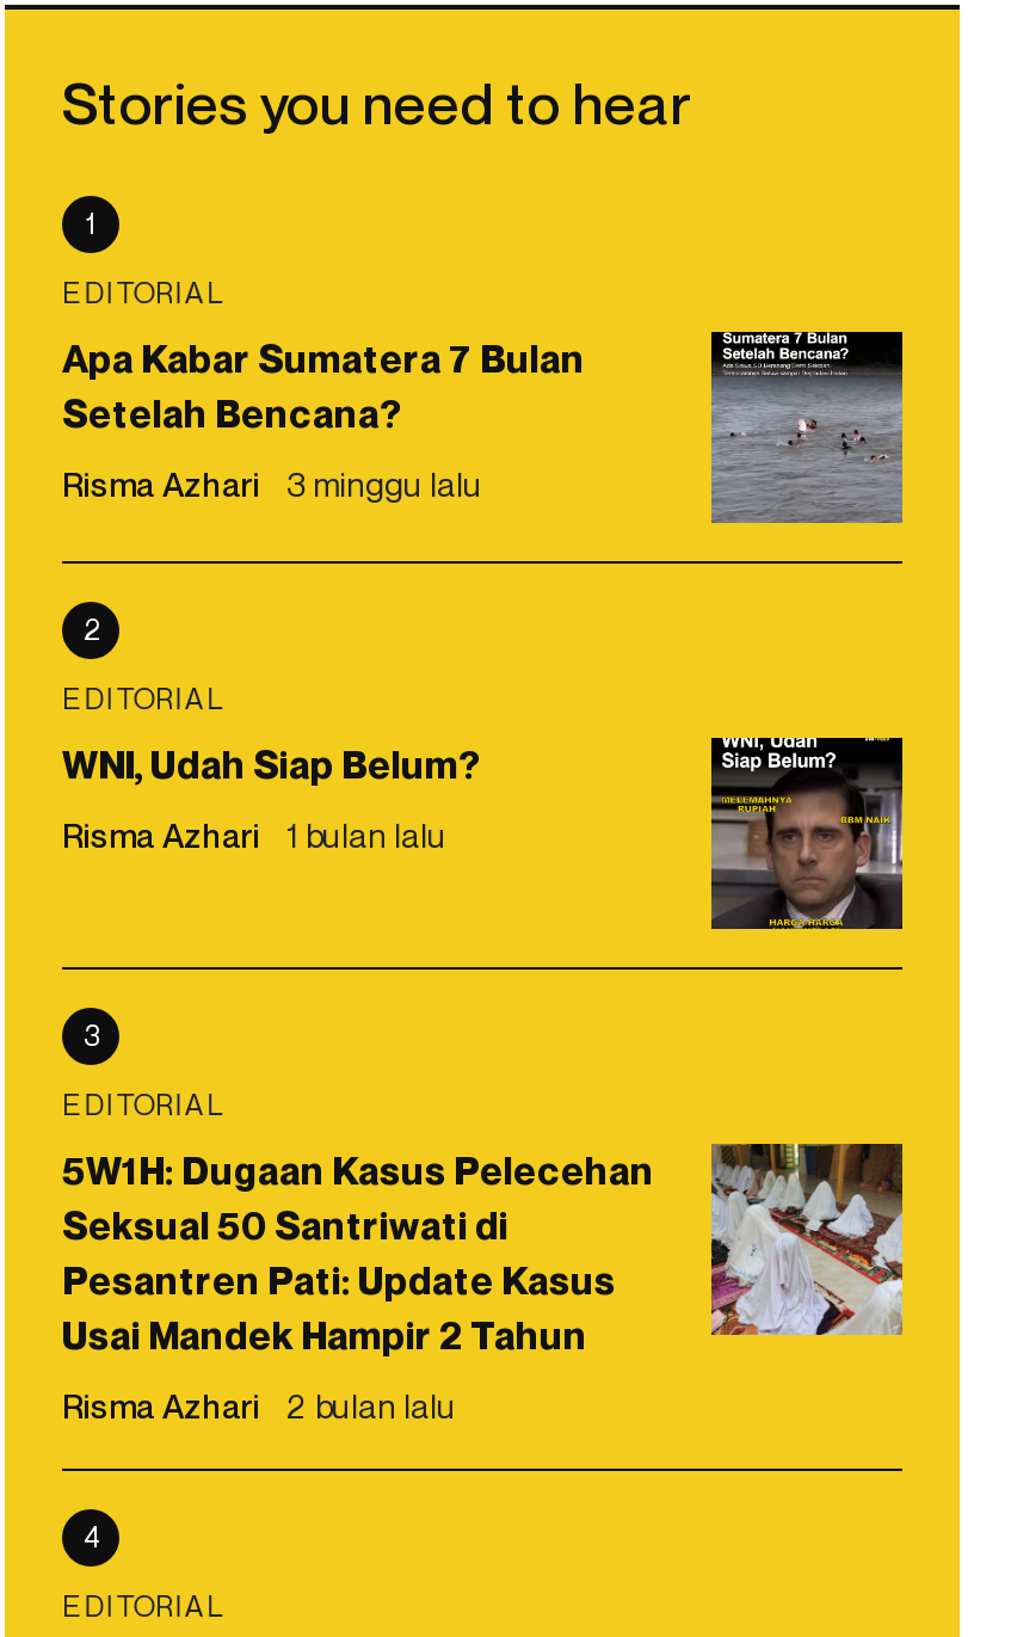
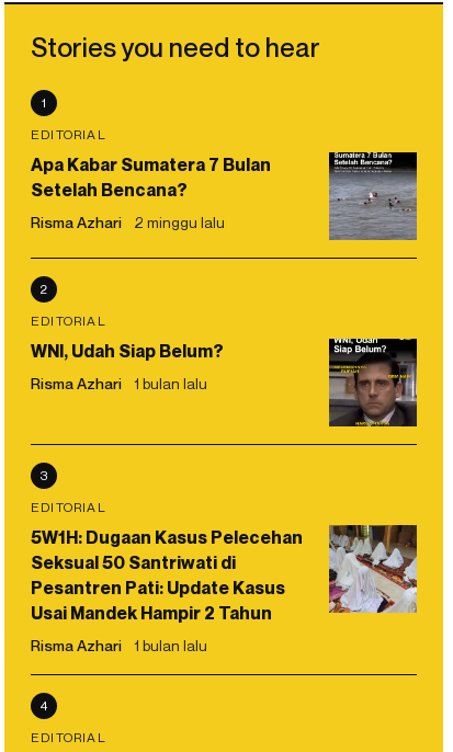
[62,463,482,504] Risma Azhari 3 minggu lalu -> [31,213,225,231] Risma Azhari 2 minggu lalu
[62,1385,456,1426] Risma Azhari 2 bulan lalu -> [31,636,207,654] Risma Azhari 1 bulan lalu

